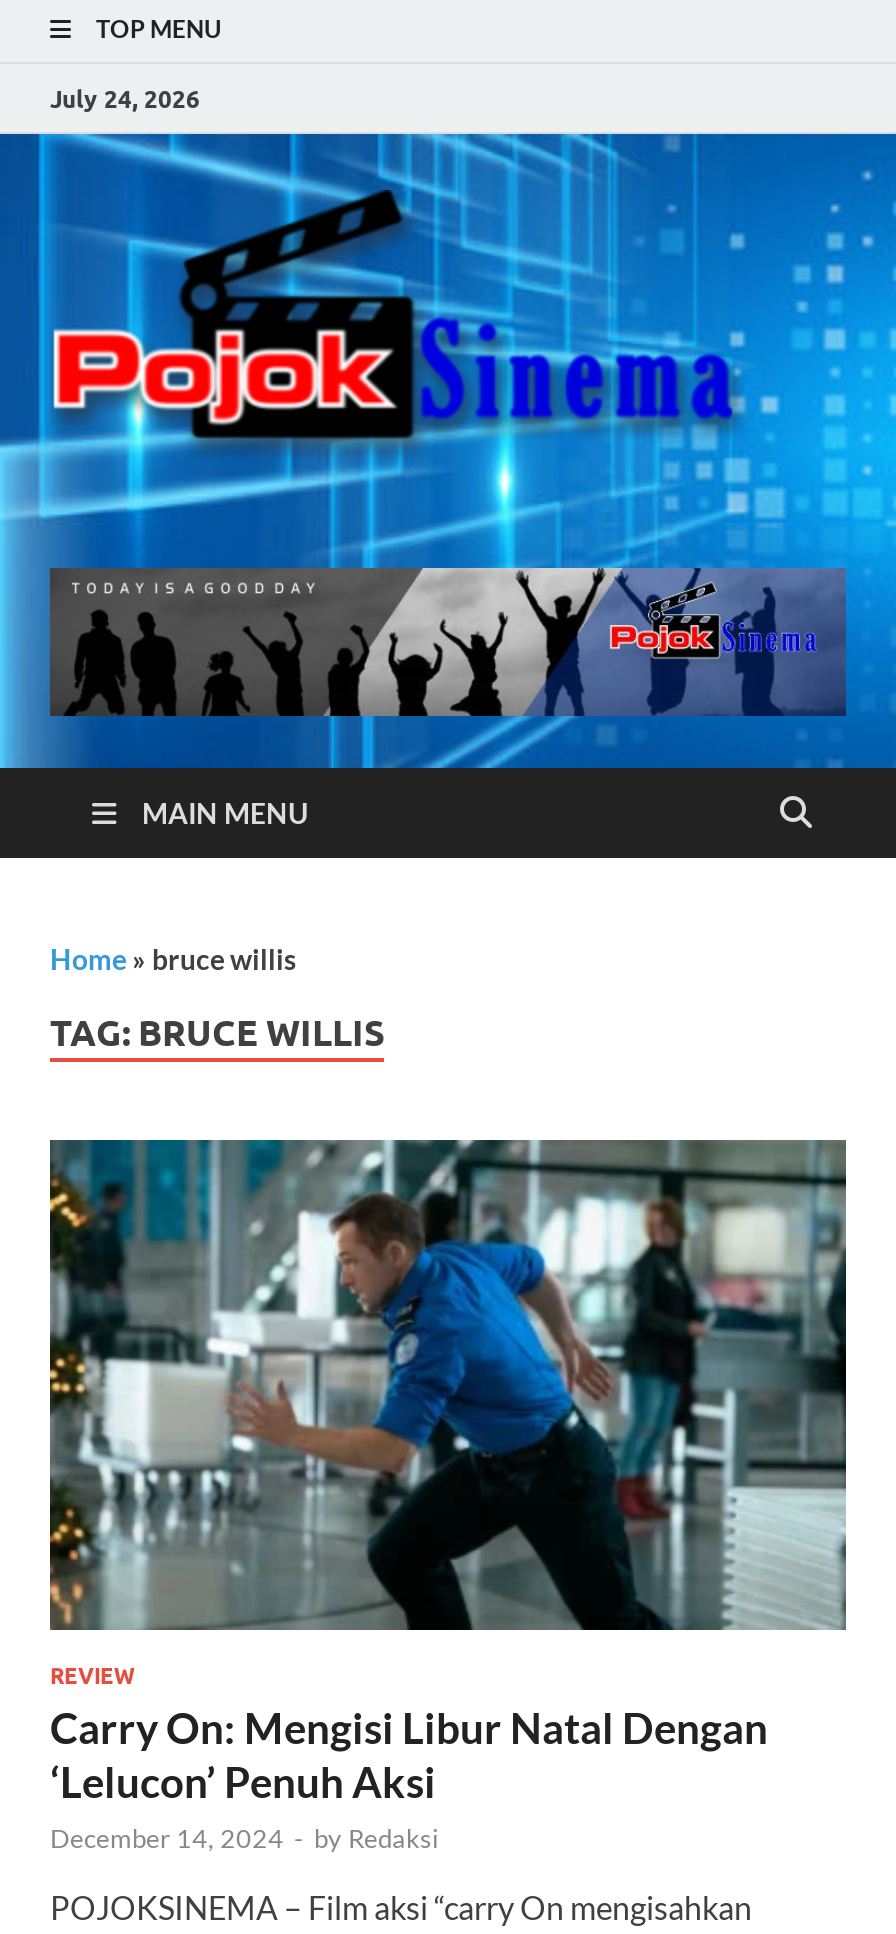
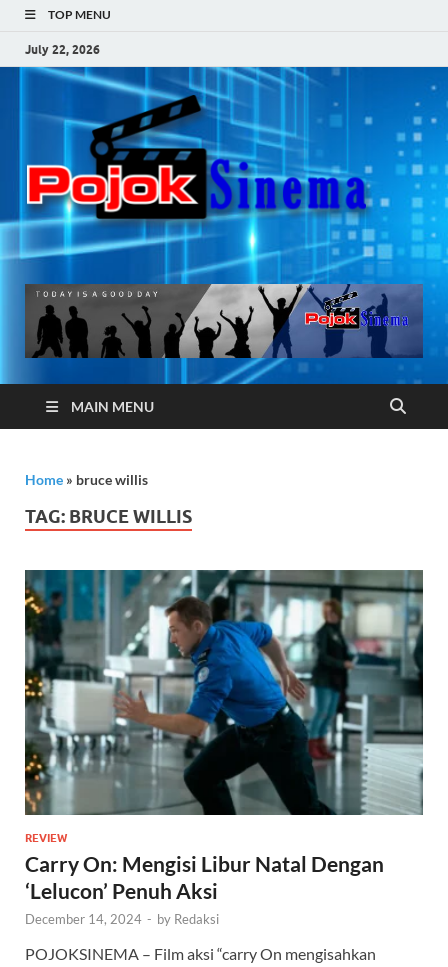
[50,83,200,113] July 24, 2026 -> [25,41,100,56] July 22, 2026

